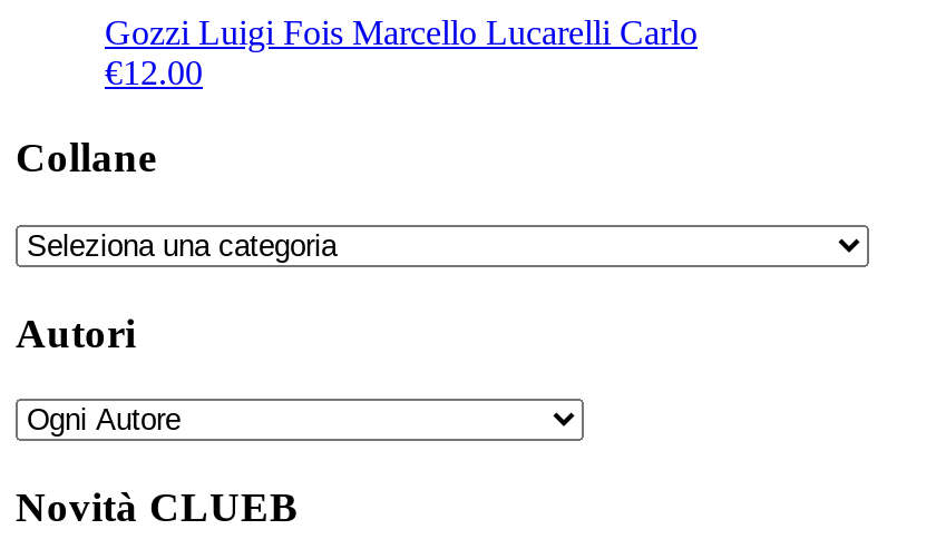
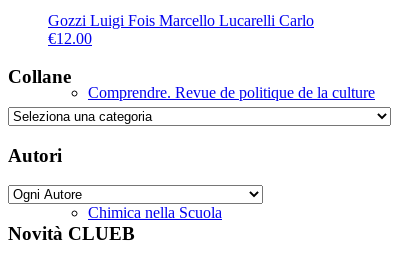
none -> [88,84,375,101] Comprendre. Revue de politique de la culture
none -> [88,204,222,221] Chimica nella Scuola

